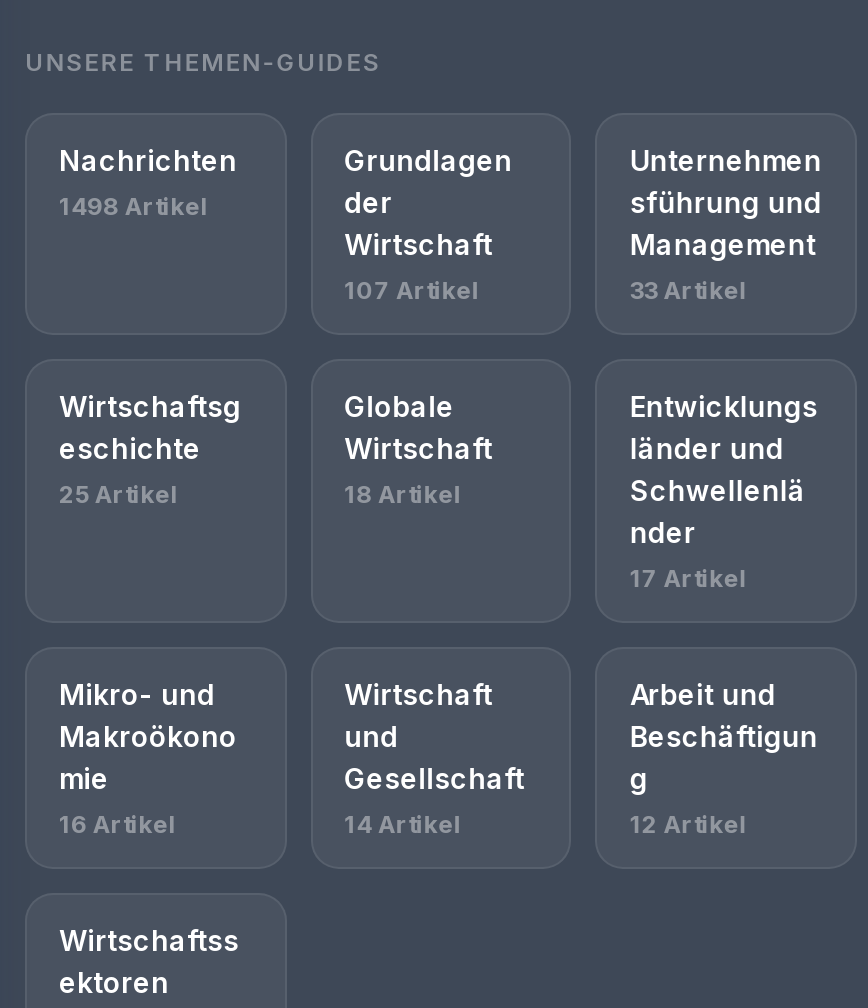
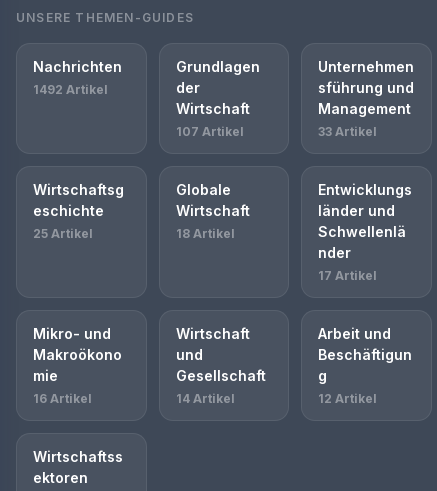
[59,191,209,221] 1498 Artikel -> [33,82,108,97] 1492 Artikel

